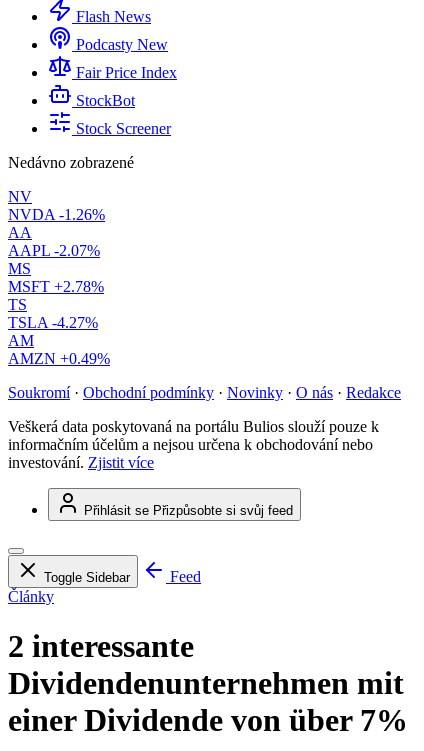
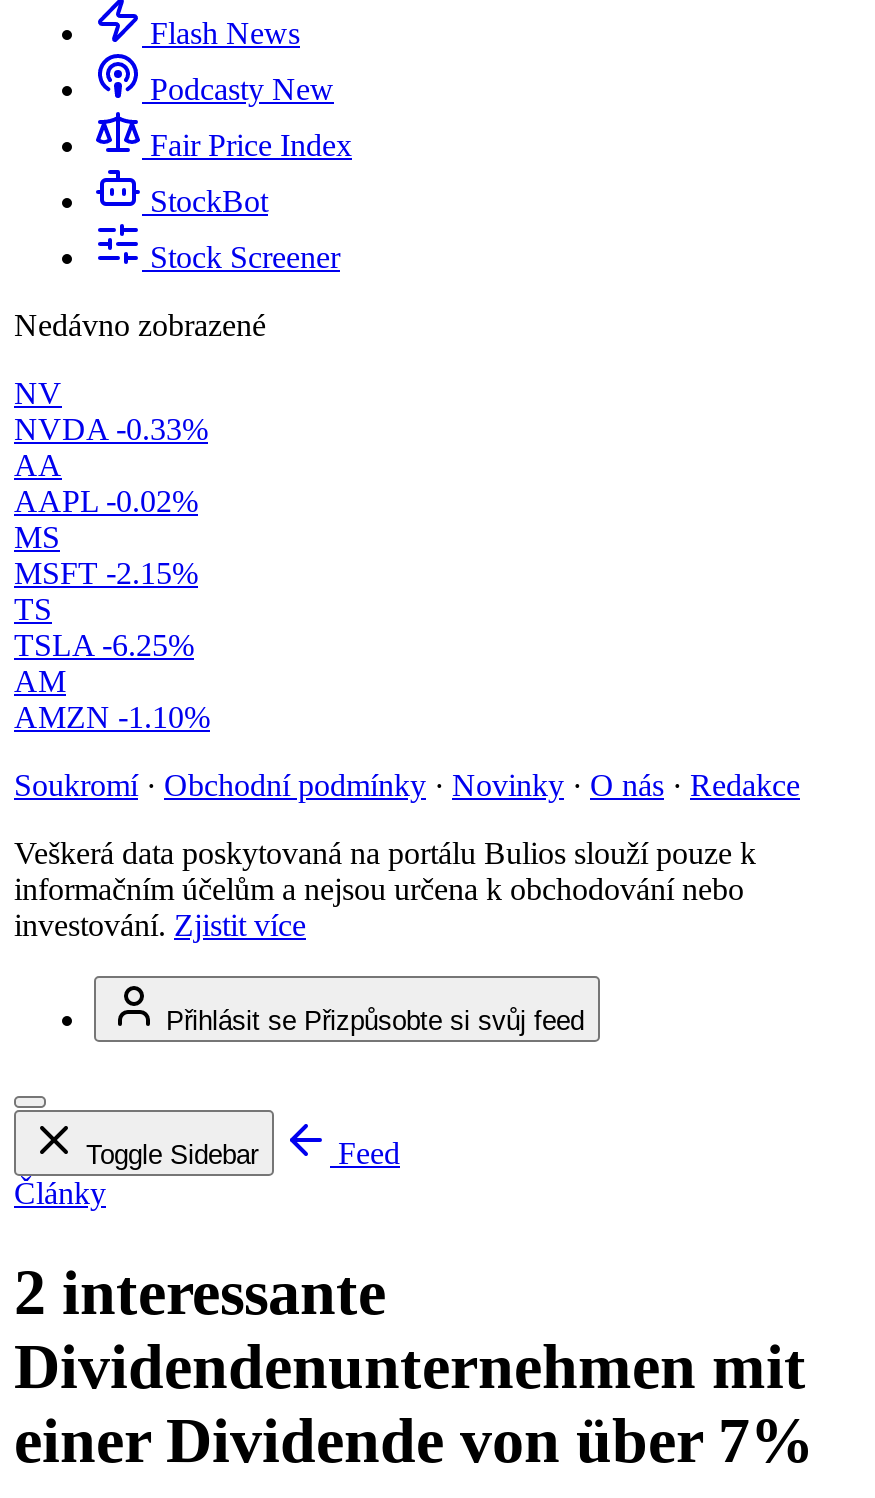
[8,206,105,223] NVDA -1.26% -> [14,412,208,446] NVDA -0.33%
[8,242,100,259] AAPL -2.07% -> [14,484,198,518] AAPL -0.02%
[8,278,104,295] MSFT +2.78% -> [14,556,198,590] MSFT -2.15%
[8,314,98,331] TSLA -4.27% -> [14,628,194,662] TSLA -6.25%
[8,350,110,367] AMZN +0.49% -> [14,700,210,734] AMZN -1.10%

